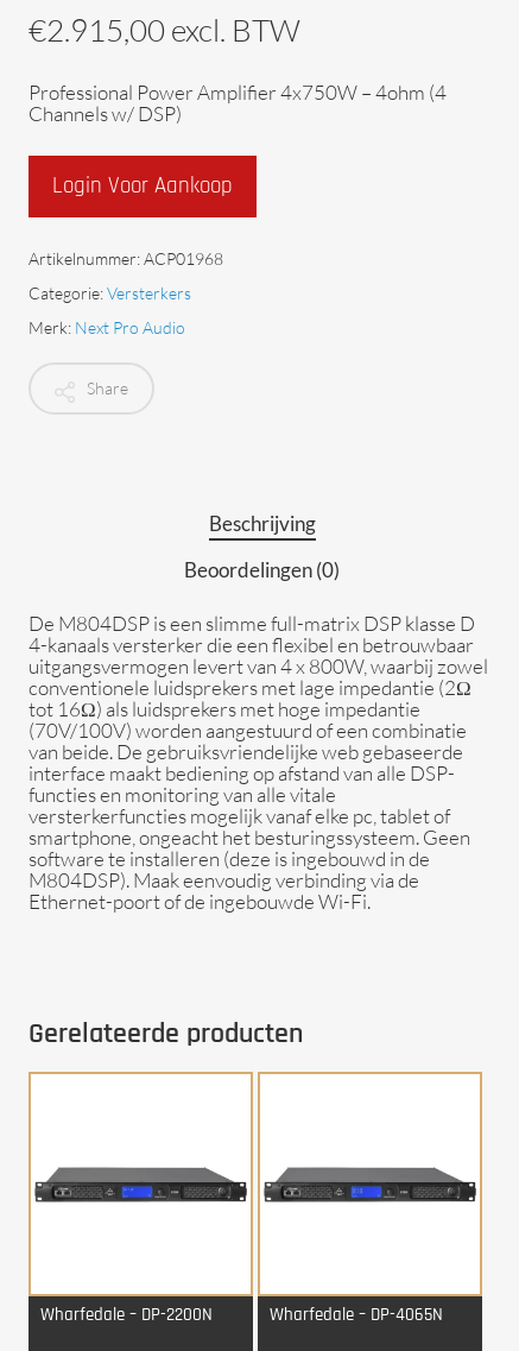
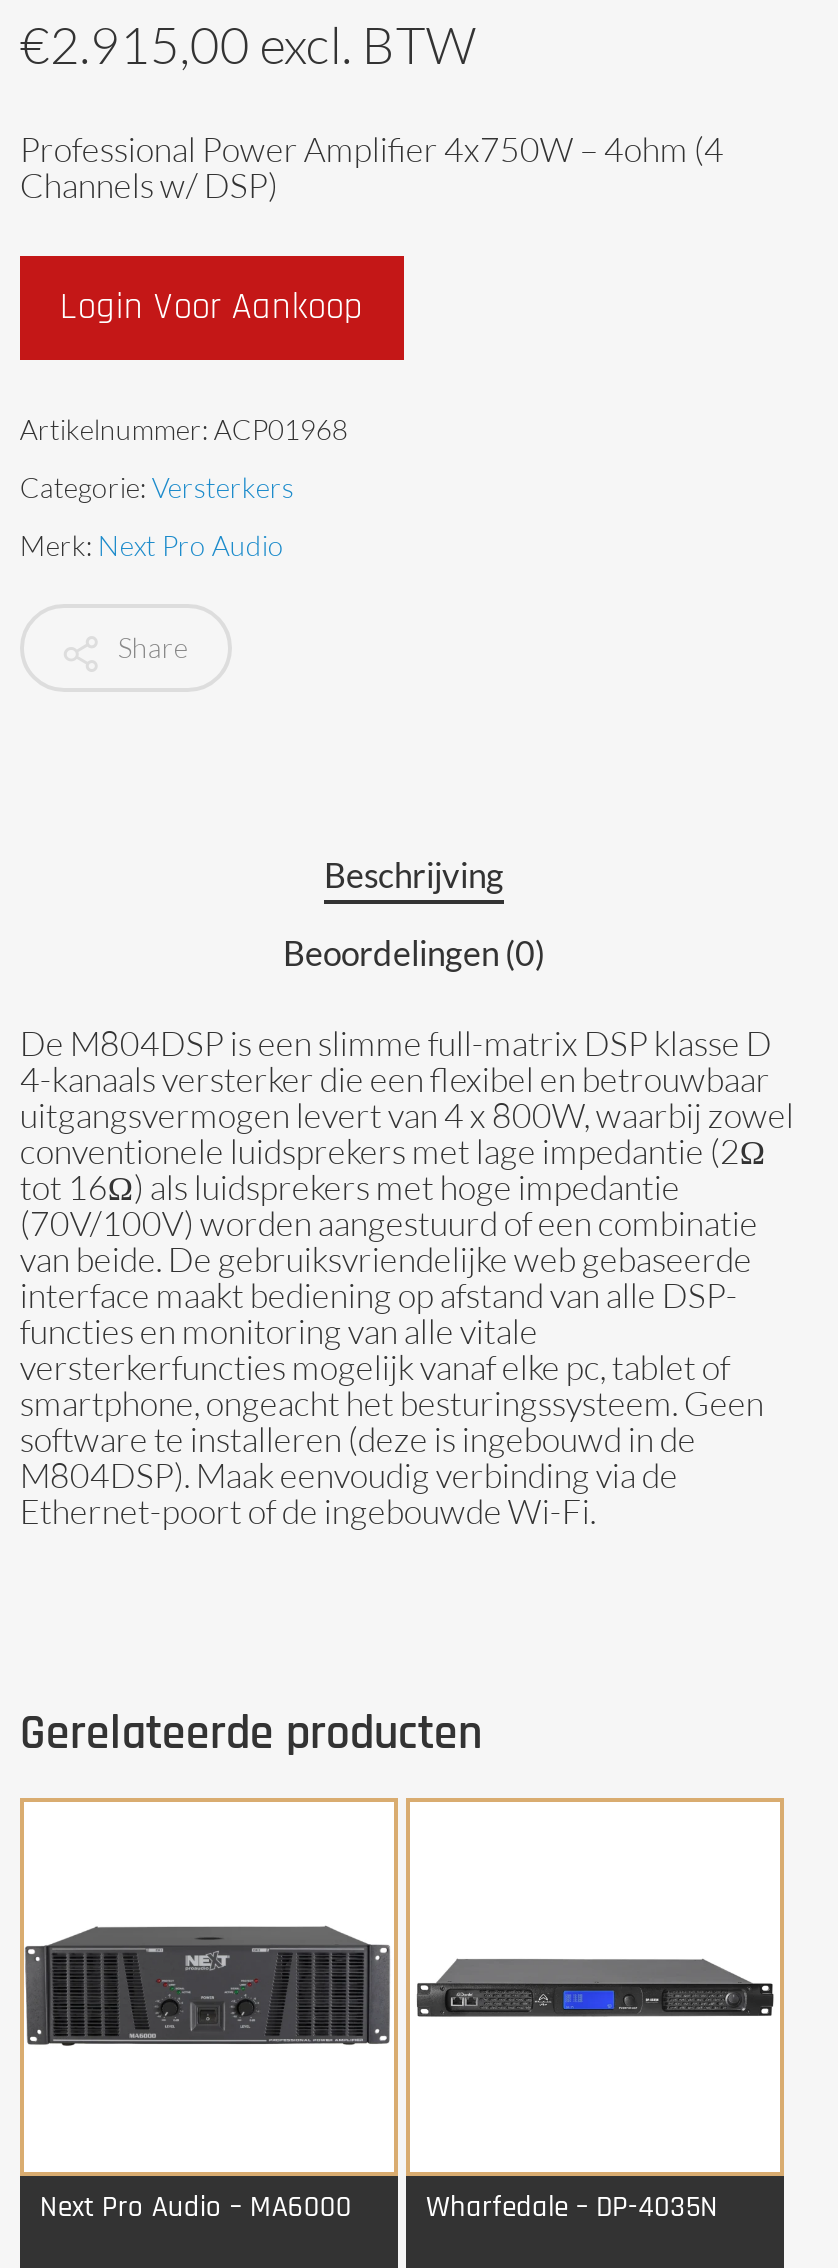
[31,1148,249,1219] [image] -> [24,1924,392,2048] [image]
[40,1303,212,1326] Wharfedale – DP-2200N -> [40,2187,352,2225] Next Pro Audio – MA6000
[270,1303,443,1326] Wharfedale – DP-4065N -> [426,2187,718,2225] Wharfedale – DP-4035N

